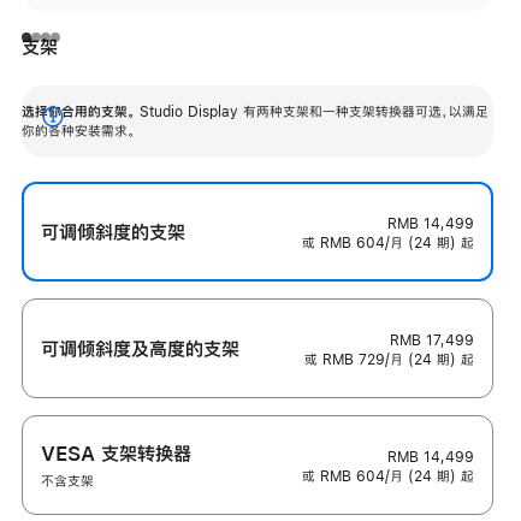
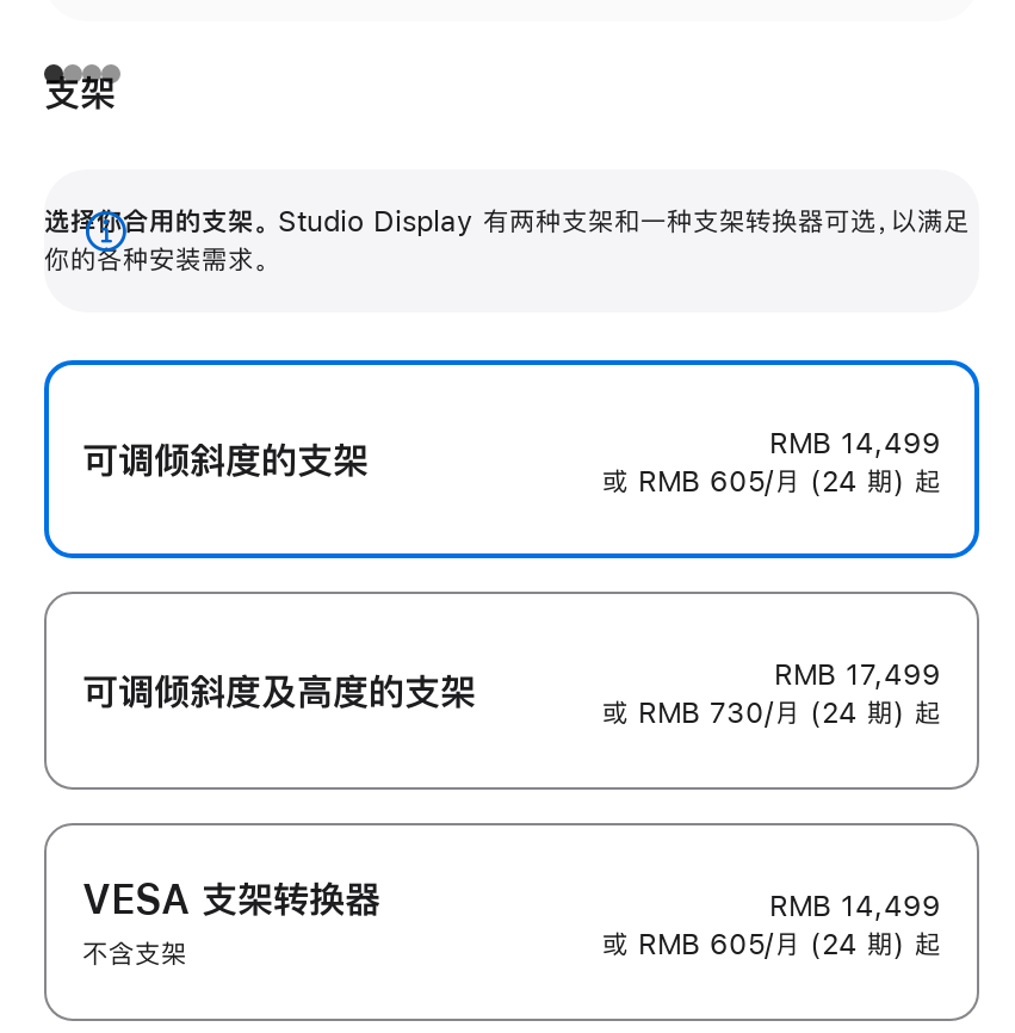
[302,236,474,251] 或 RMB 604/月 (24 期) 起 -> [602,468,941,497] 或 RMB 605/月 (24 期) 起
[304,353,474,367] 或 RMB 729/月 (24 期) 起 -> [602,699,941,728] 或 RMB 730/月 (24 期) 起
[302,470,474,484] 或 RMB 604/月 (24 期) 起 -> [602,931,941,960] 或 RMB 605/月 (24 期) 起

